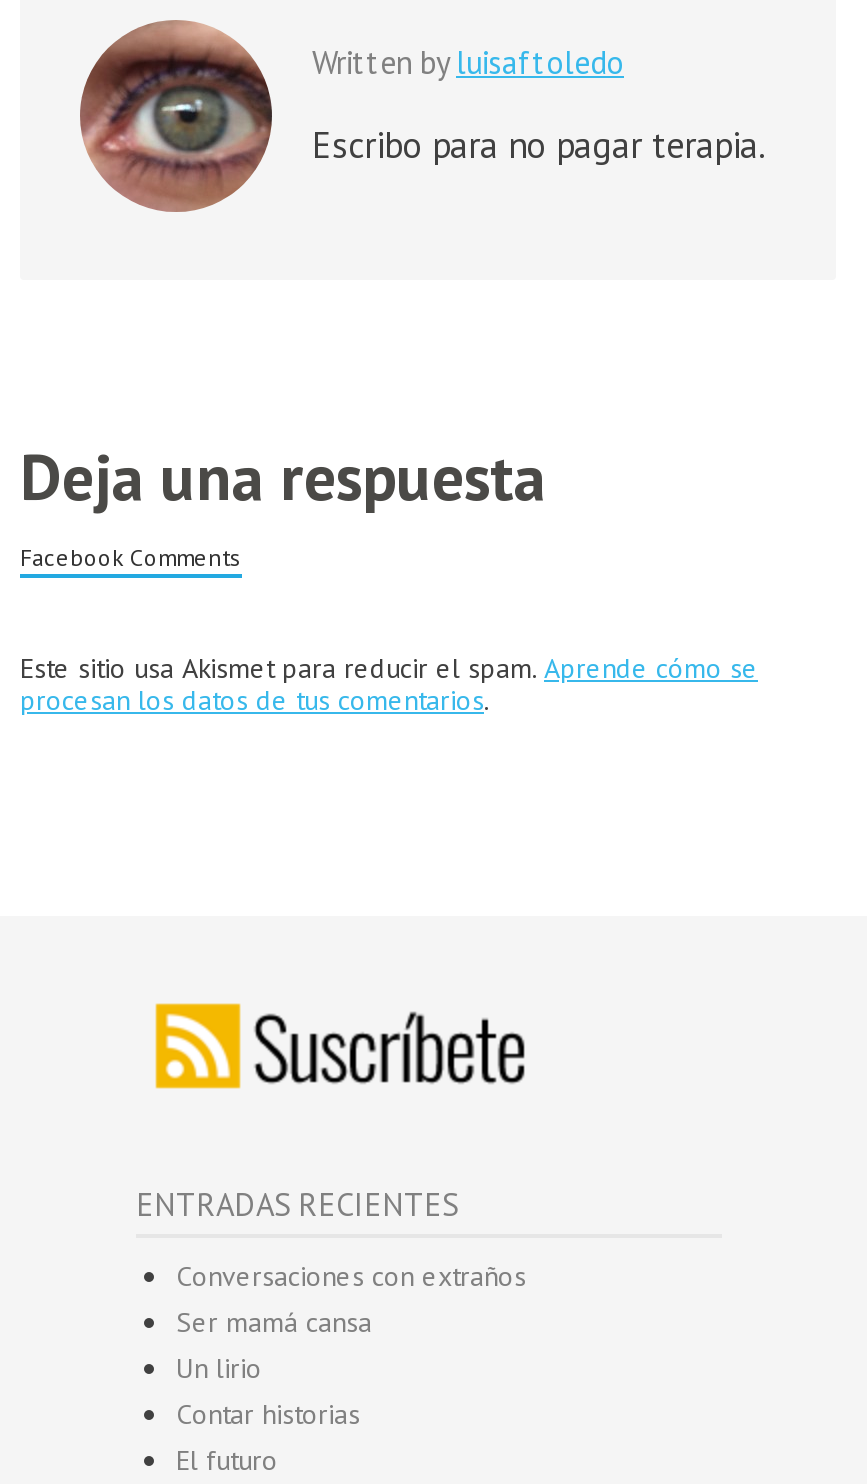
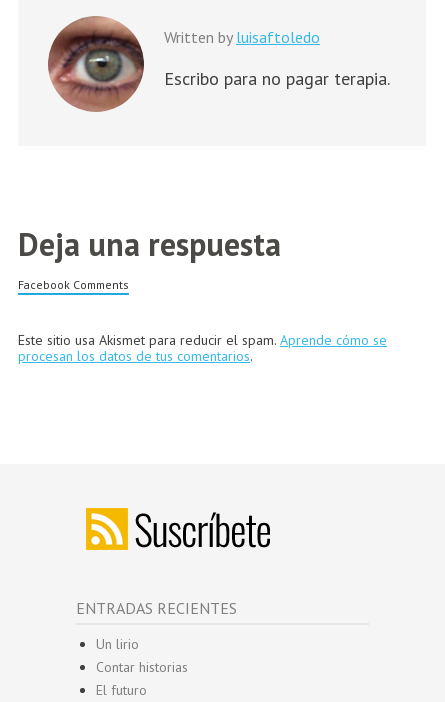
[176,1259,526,1341] Conversaciones con extraños | Ser mamá cansa -> none

